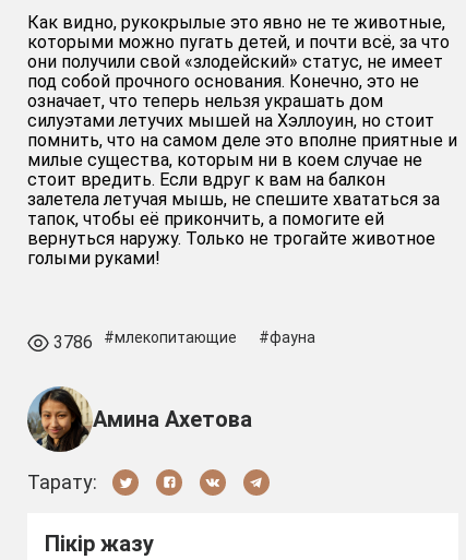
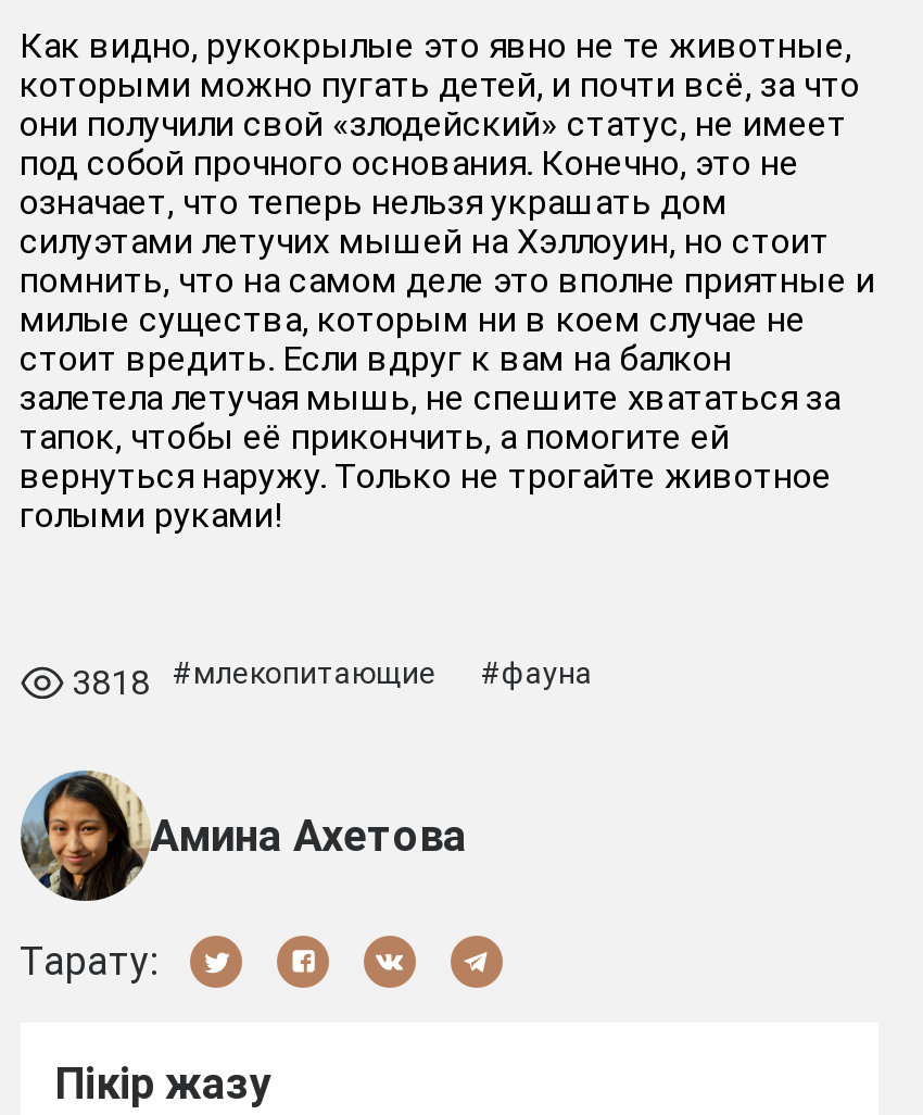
[53,329,315,353] 3786 #млекопитающие #фауна -> [72,654,593,702] 3818 #млекопитающие #фауна

